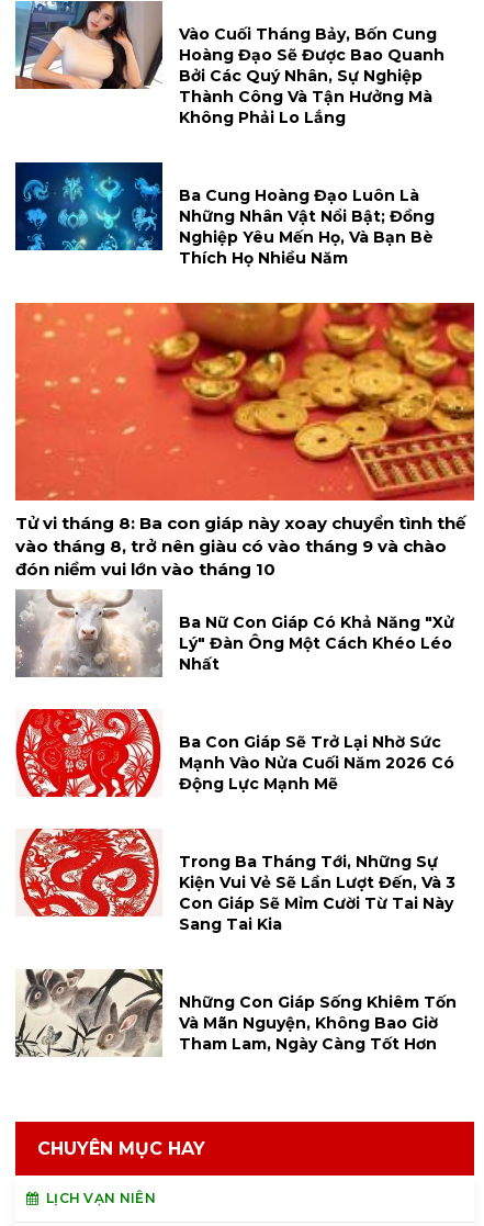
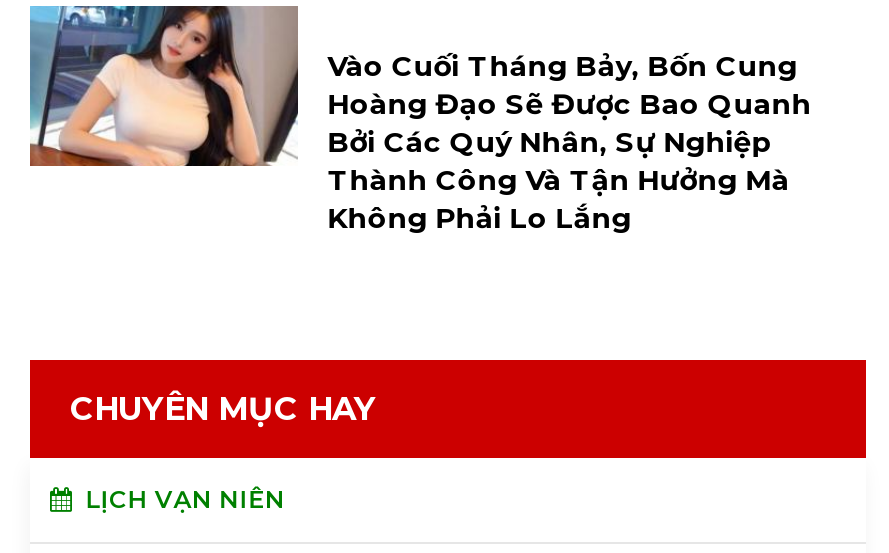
[14,161,434,267] [image] | Ba Cung Hoàng Đạo Luôn Là | Những Nhân Vật Nổi Bật; Đồng | Nghiệp Yêu Mến Họ, Và Bạn Bè | Thích Họ Nhiều Năm -> none
[14,302,475,673] [image] | Tử vi tháng 8: Ba con giáp này xoay chuyển tình thế | vào tháng 8, trở nên giàu có vào tháng 9 và chào | đón niềm vui lớn vào tháng 10 | Ba Nữ Con Giáp Có Khả Năng "xử | Lý" Đàn Ông Một Cách Khéo Léo | Nhất -> none
[14,588,162,678] [image] -> none
[15,708,454,798] [image] | Ba Con Giáp Sẽ Trở Lại Nhờ Sức | Mạnh Vào Nửa Cuối Năm 2026 Có | Động Lực Mạnh Mẽ -> none
[18,828,455,933] [image] | Trong Ba Tháng Tới, Những Sự | Kiện Vui Vẻ Sẽ Lần Lượt Đến, Và 3 | Con Giáp Sẽ Mỉm Cười Từ Tai Này | Sang Tai Kia -> none
[14,968,456,1058] [image] | Những Con Giáp Sống Khiêm Tốn | Và Mãn Nguyện, Không Bao Giờ | Tham Lam, Ngày Càng Tốt Hơn -> none

